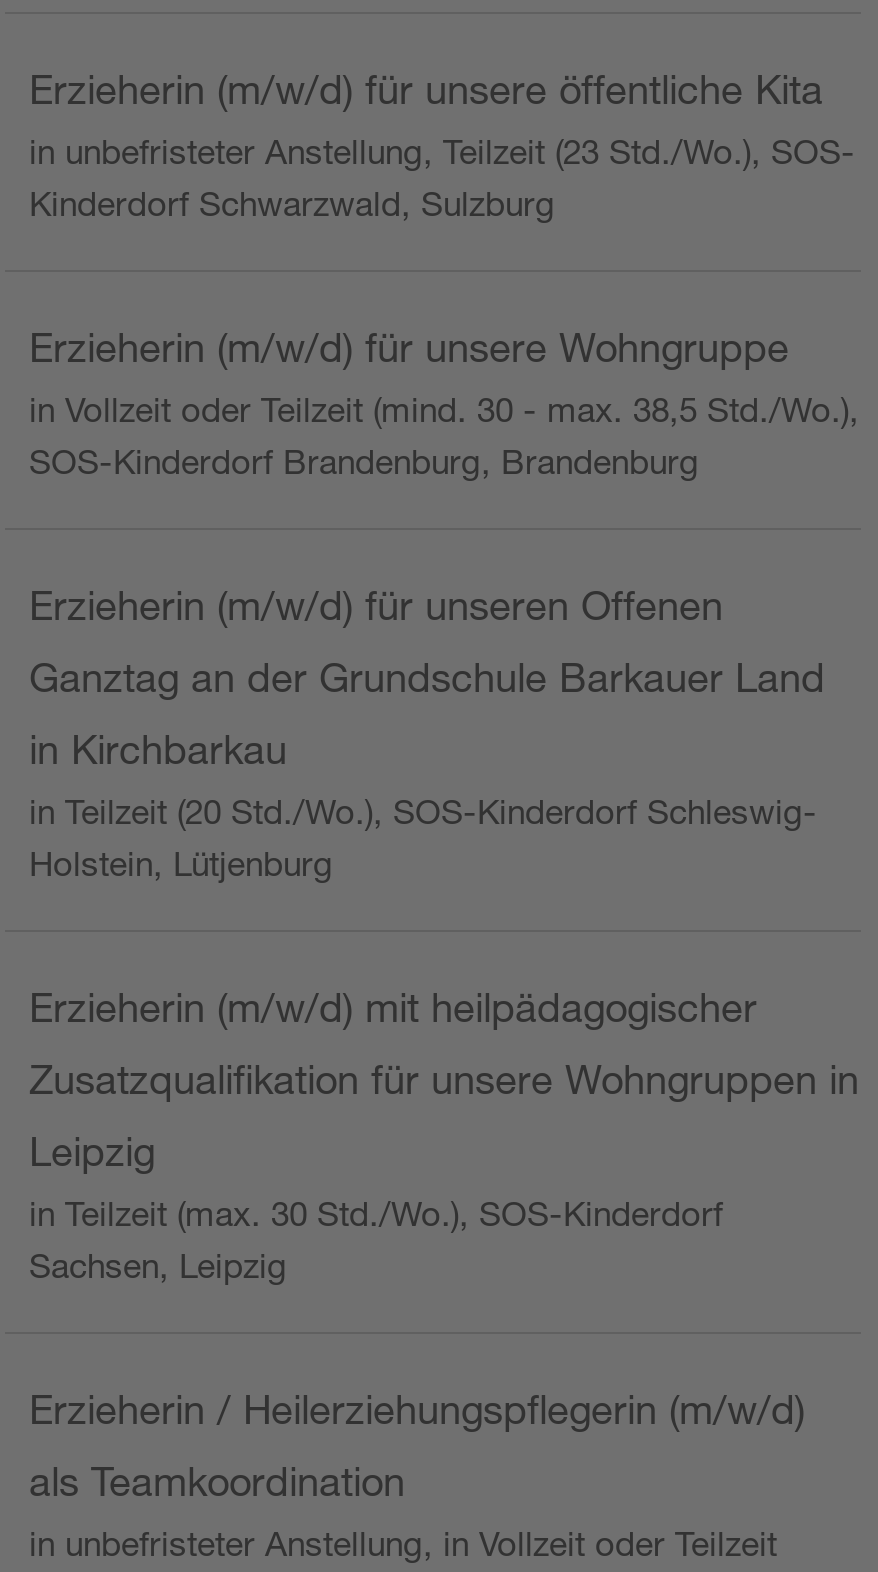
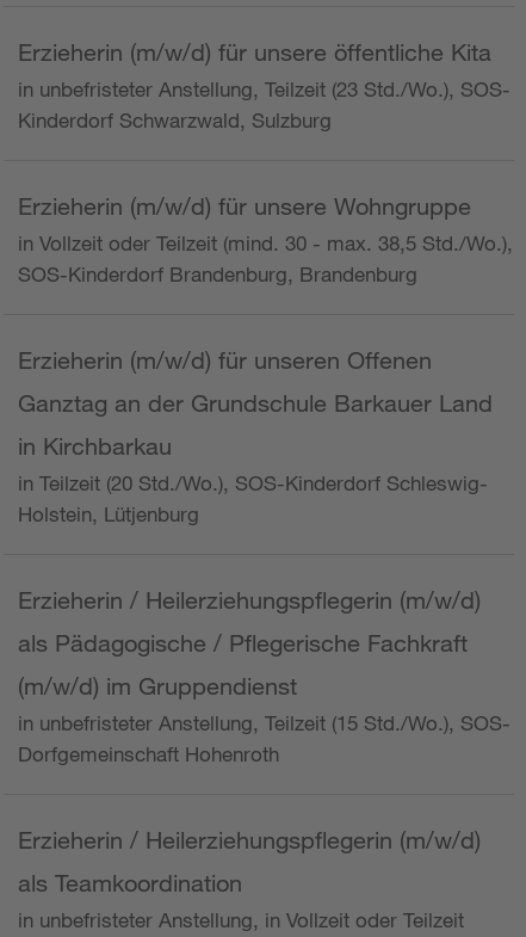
[29,984,757,1030] Erzieherin (m/w/d) mit heilpädagogischer -> [18,586,481,614] Erzieherin / Heilerziehungspflegerin (m/w/d)
[29,1056,859,1102] Zusatzqualifikation für unsere Wohngruppen in -> [18,629,468,657] als Pädagogische / Pflegerische Fachkraft
[29,1128,723,1286] Leipzig | in Teilzeit (max. 30 Std./Wo.), SOS-Kinderdorf | Sachsen, Leipzig -> [18,672,510,766] (m/w/d) im Gruppendienst | in unbefristeter Anstellung, Teilzeit (15 Std./Wo.), SOS- | Dorfgemeinschaft Hohenroth

